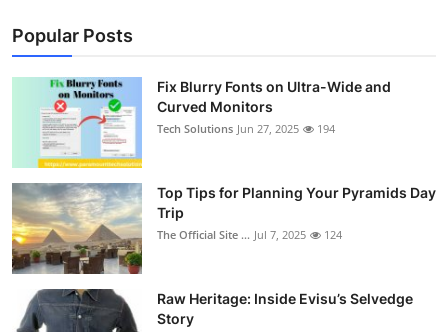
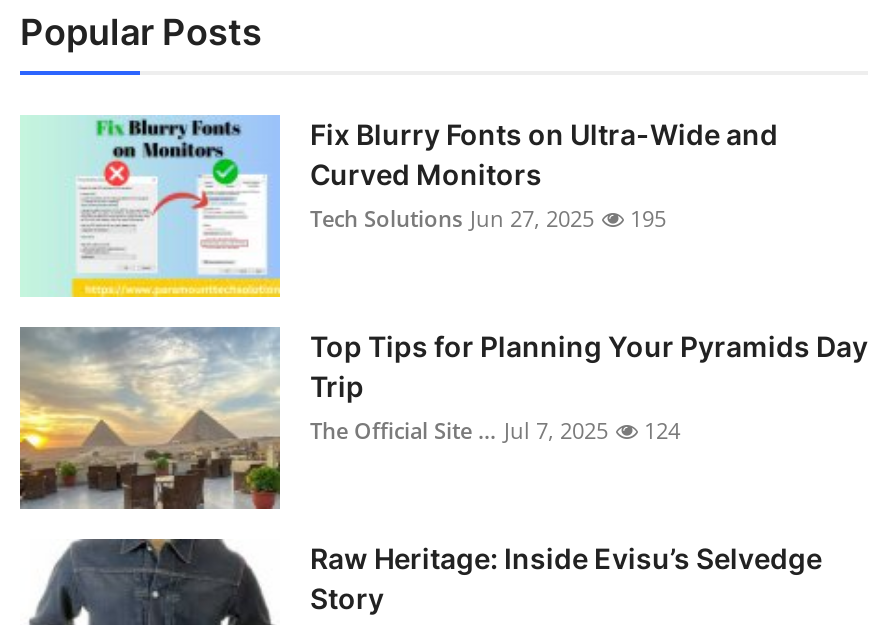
[157,121,335,136] Tech Solutions Jun 27, 2025 194 -> [310,203,666,233] Tech Solutions Jun 27, 2025 195

